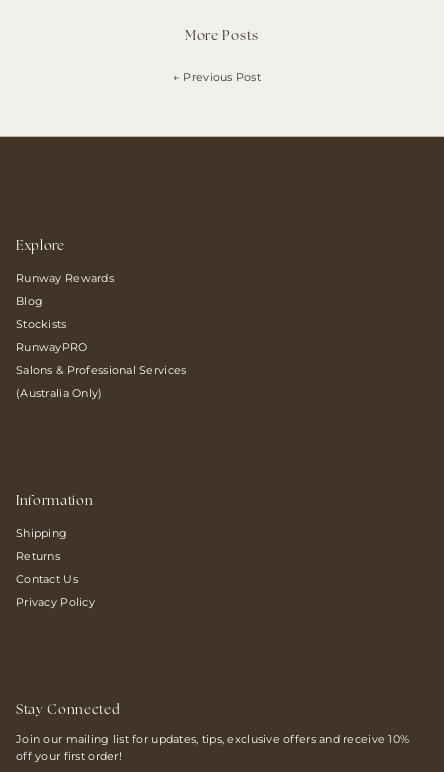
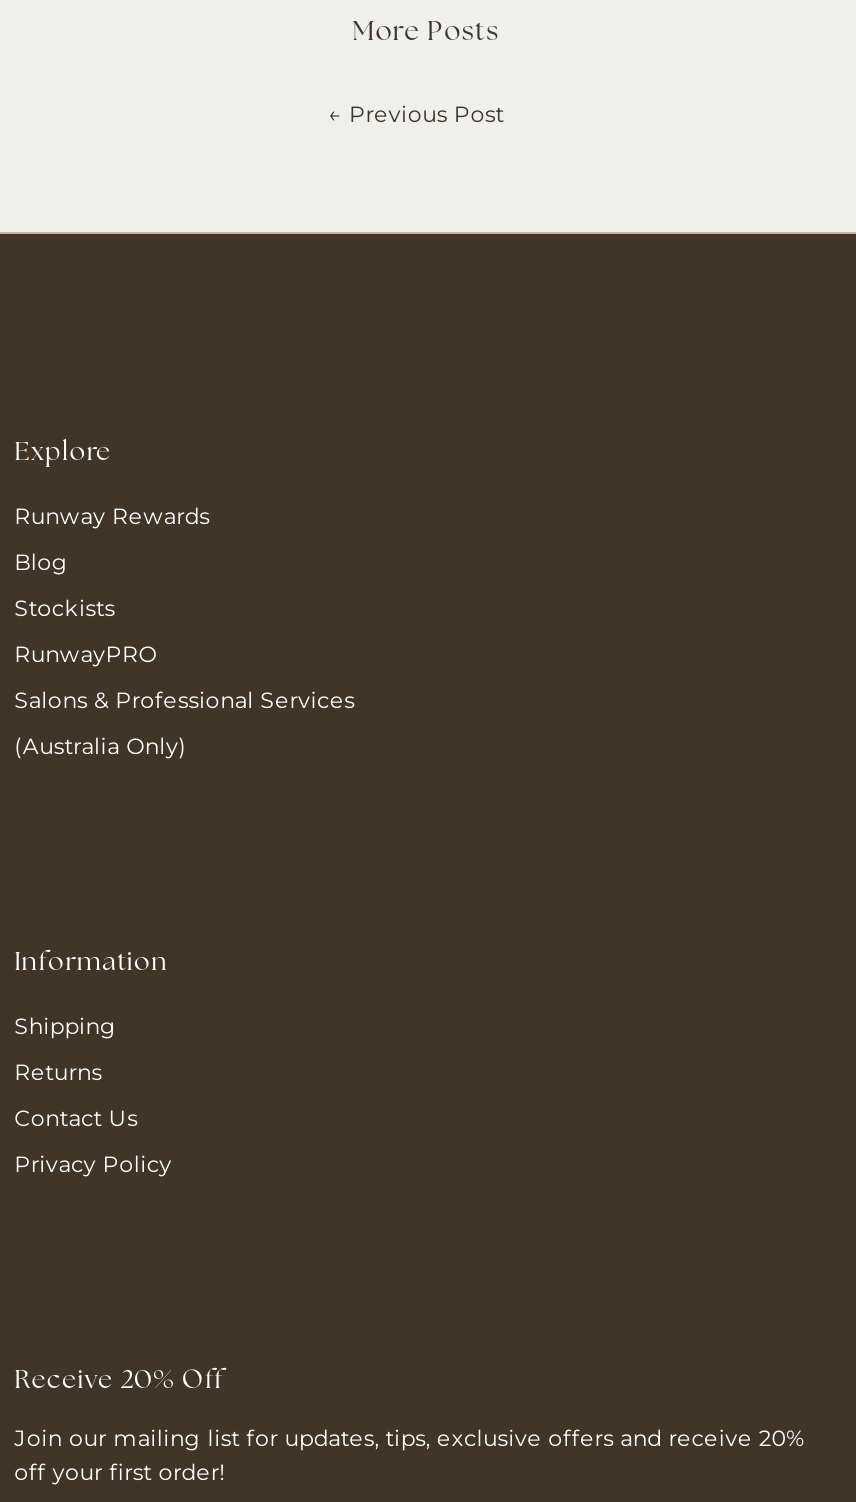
[16,704,120,717] Stay Connected -> [14,1368,224,1394] Receive 20% Off
[16,732,409,746] Join our mailing list for updates, tips, exclusive offers and receive 10% -> [14,1424,805,1452] Join our mailing list for updates, tips, exclusive offers and receive 20%

